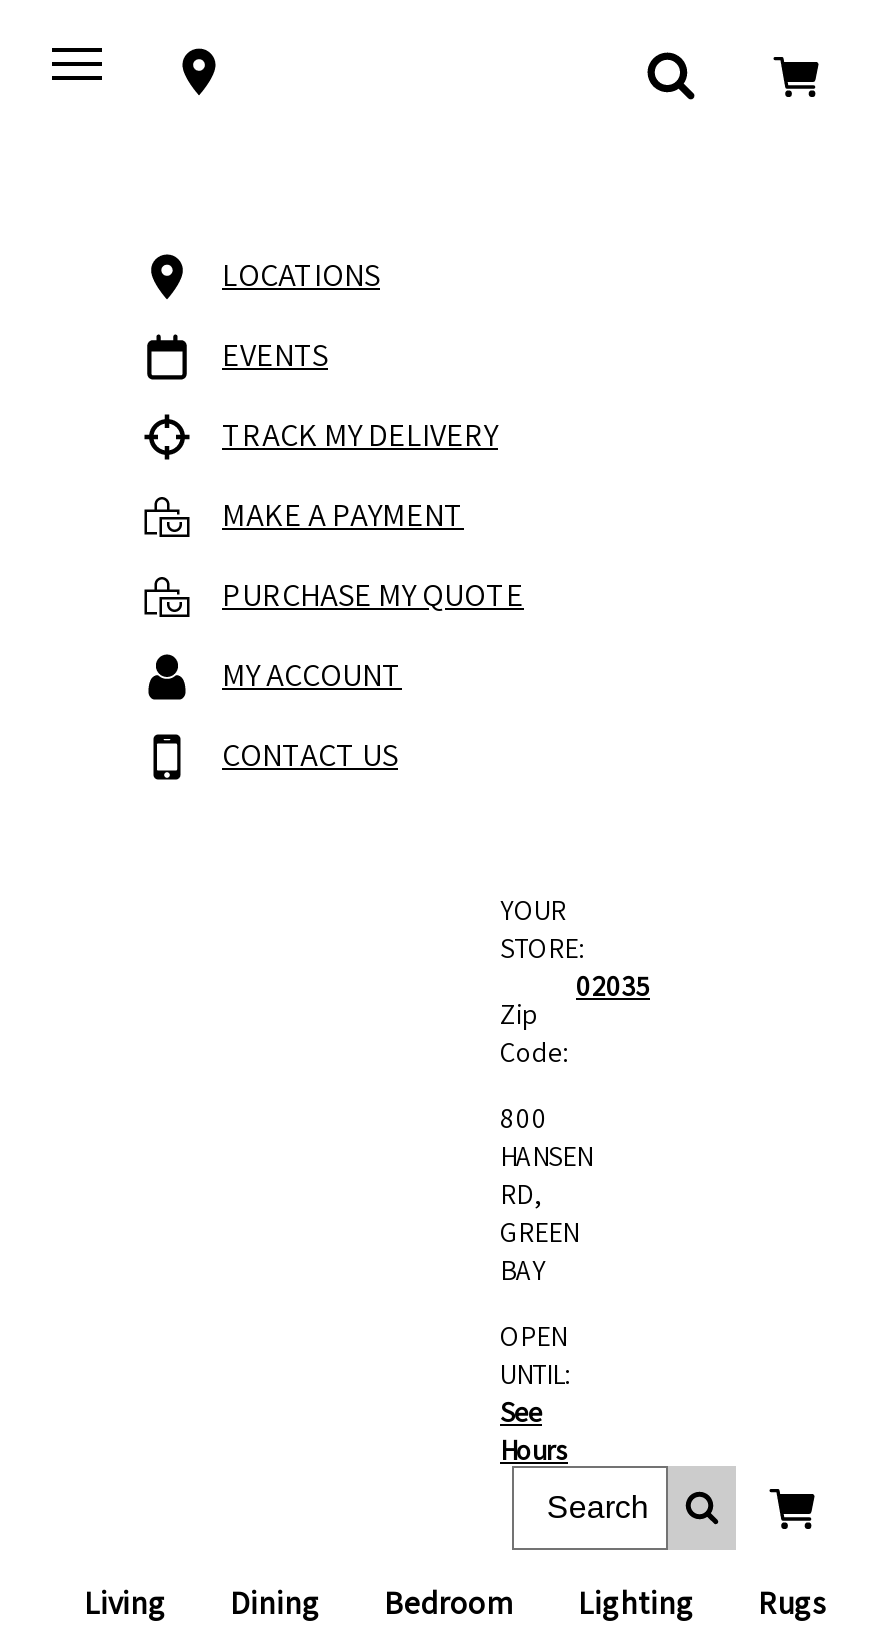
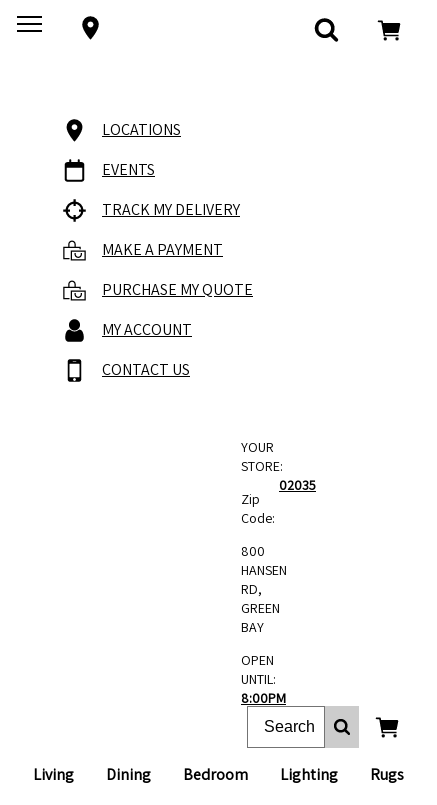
[500,1394,568,1468] See | Hours -> [241,689,286,707] 8:00PM

